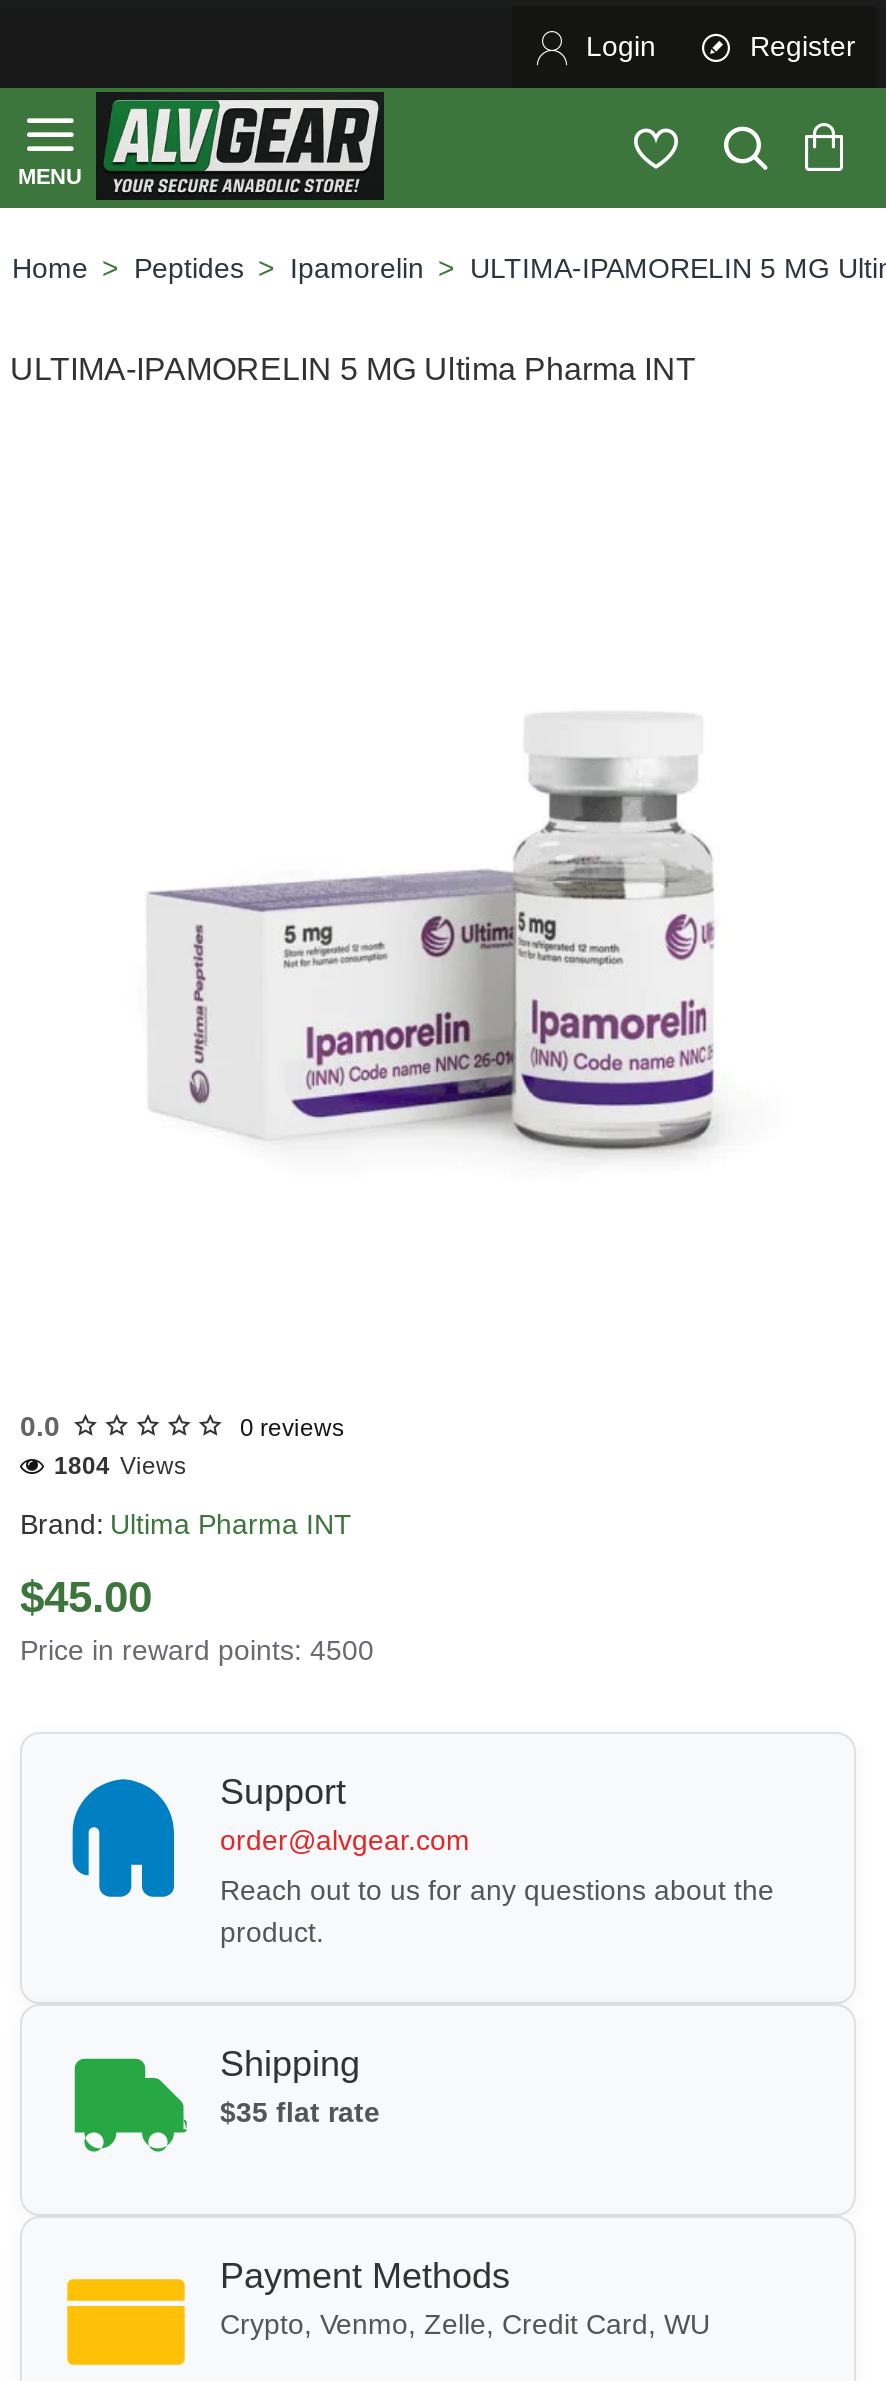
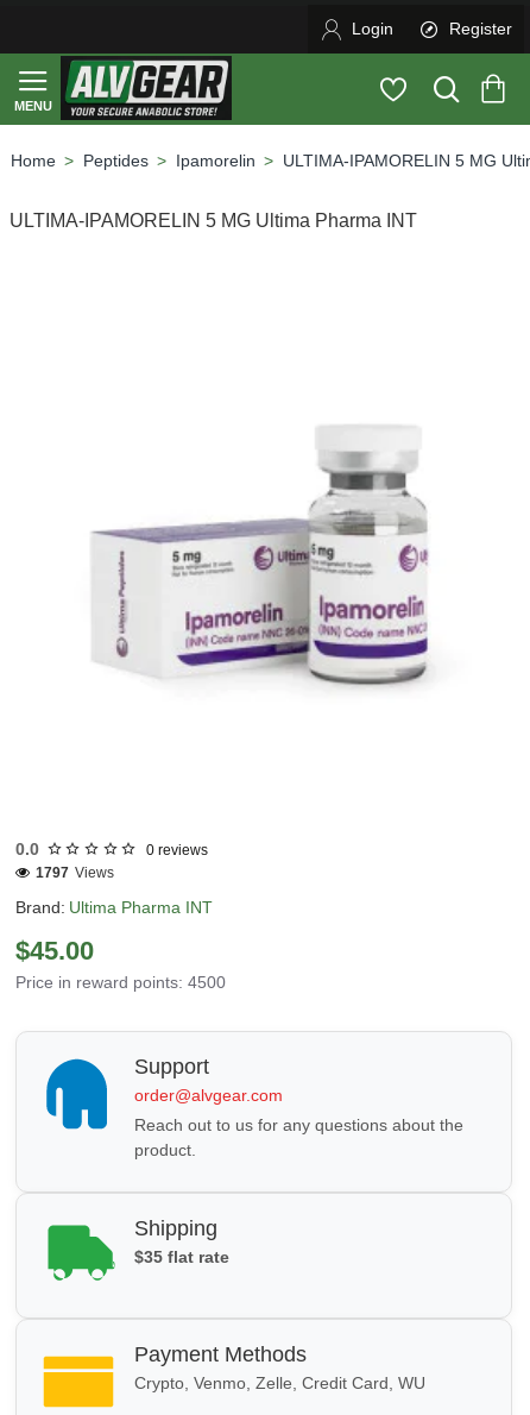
[54,1451,186,1479] 1804 Views -> [36,864,114,881] 1797 Views

